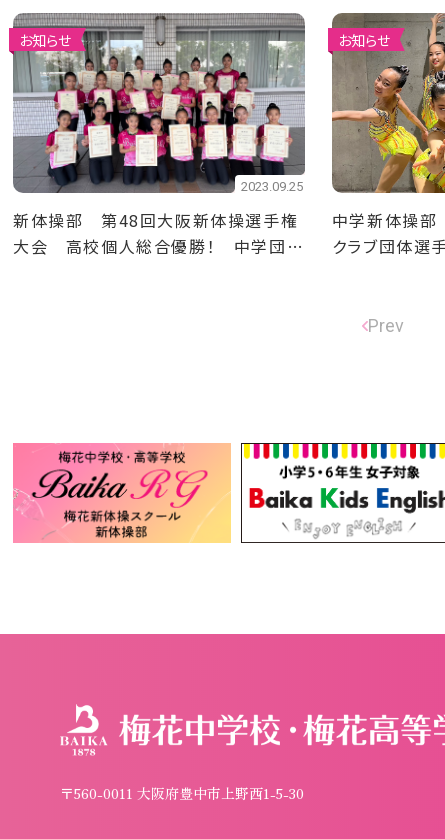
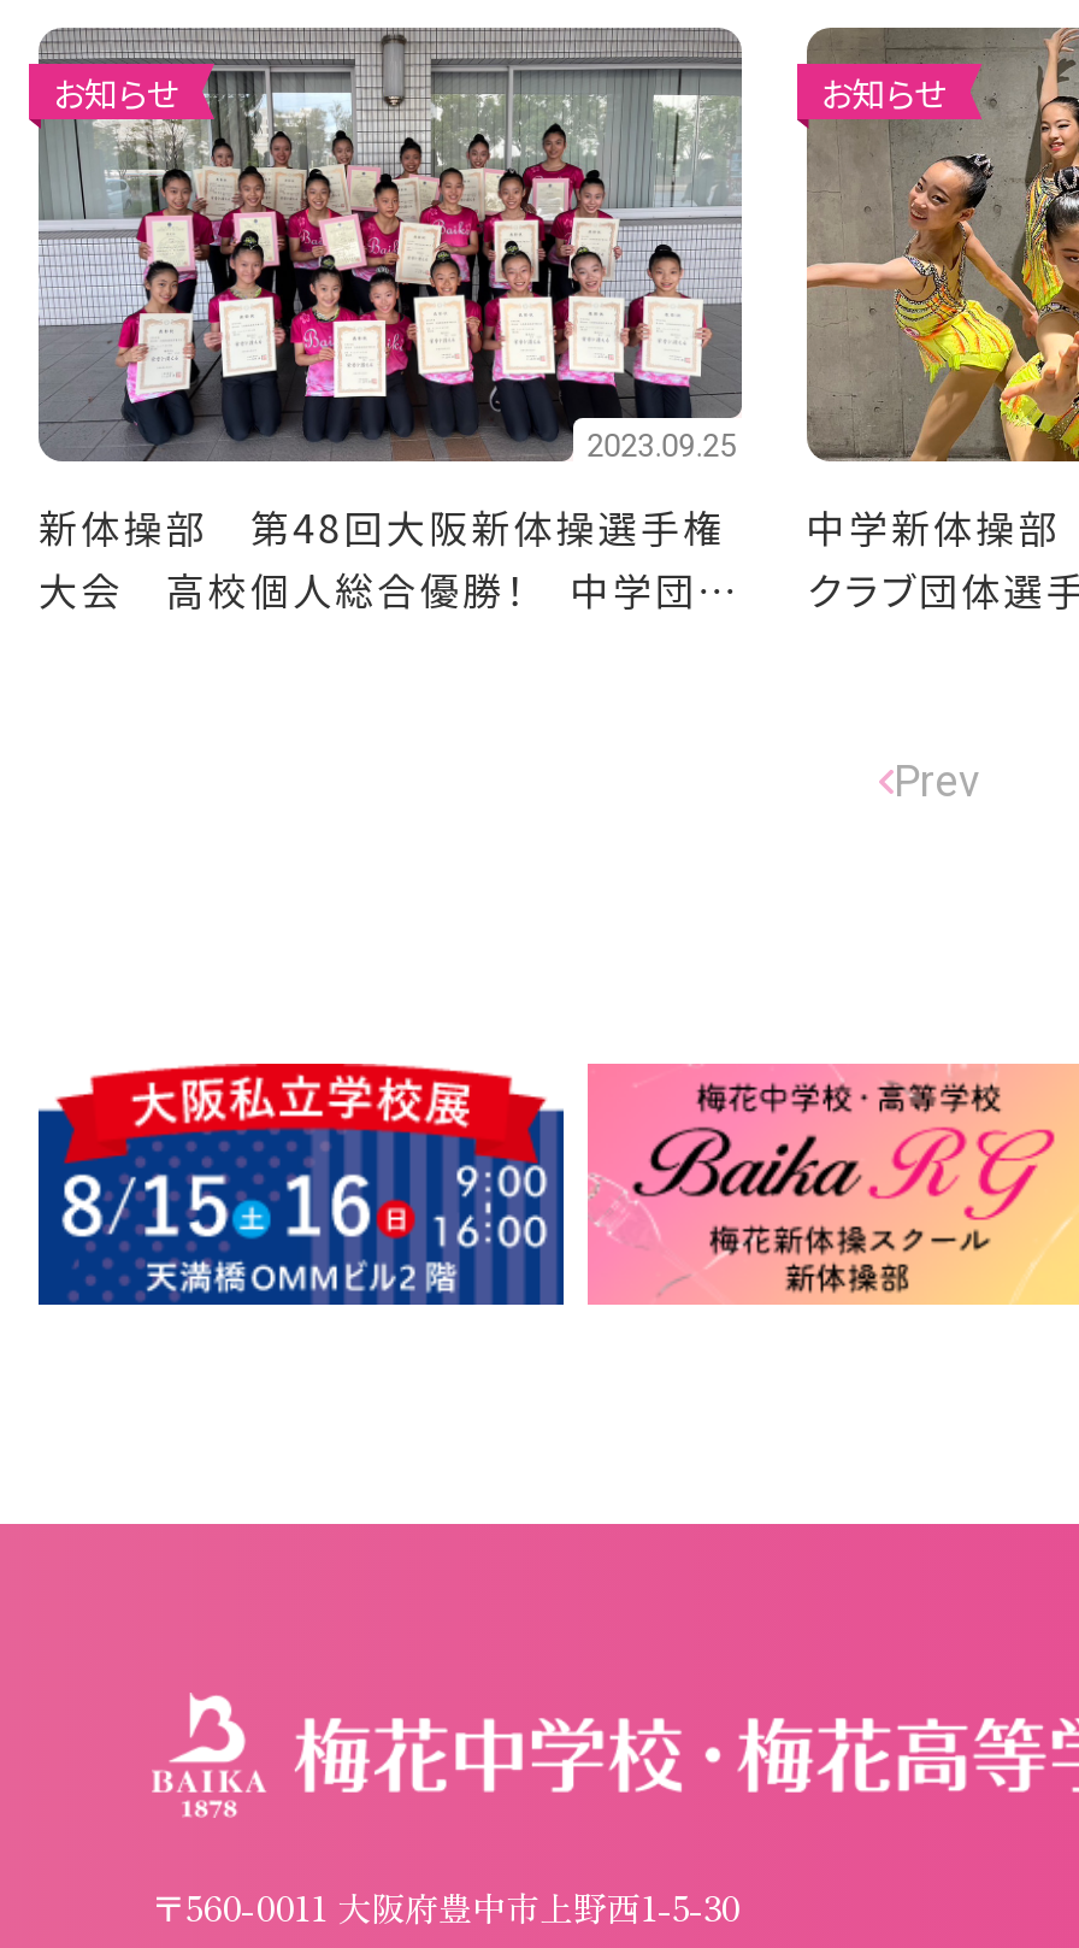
[12,442,232,544] [image] -> [36,1064,566,1307] [image]
[240,442,442,544] [image] -> [588,1064,1072,1305] [image]

